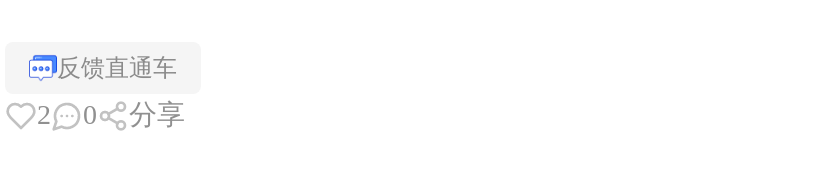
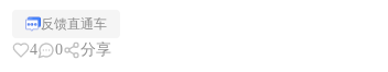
[37,101,185,131] 2 0 分享 -> [30,42,111,58] 4 0 分享

